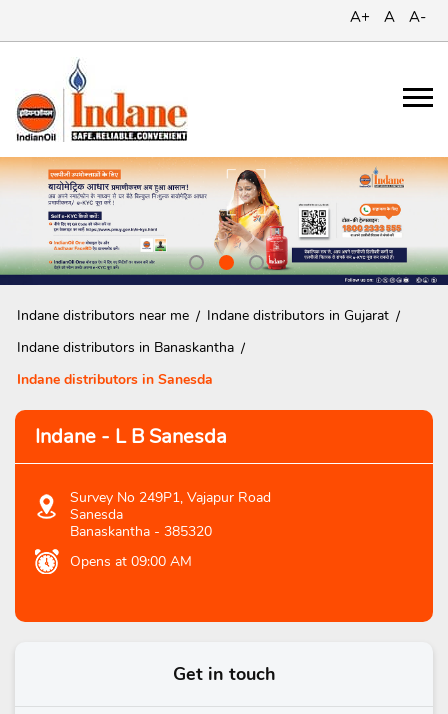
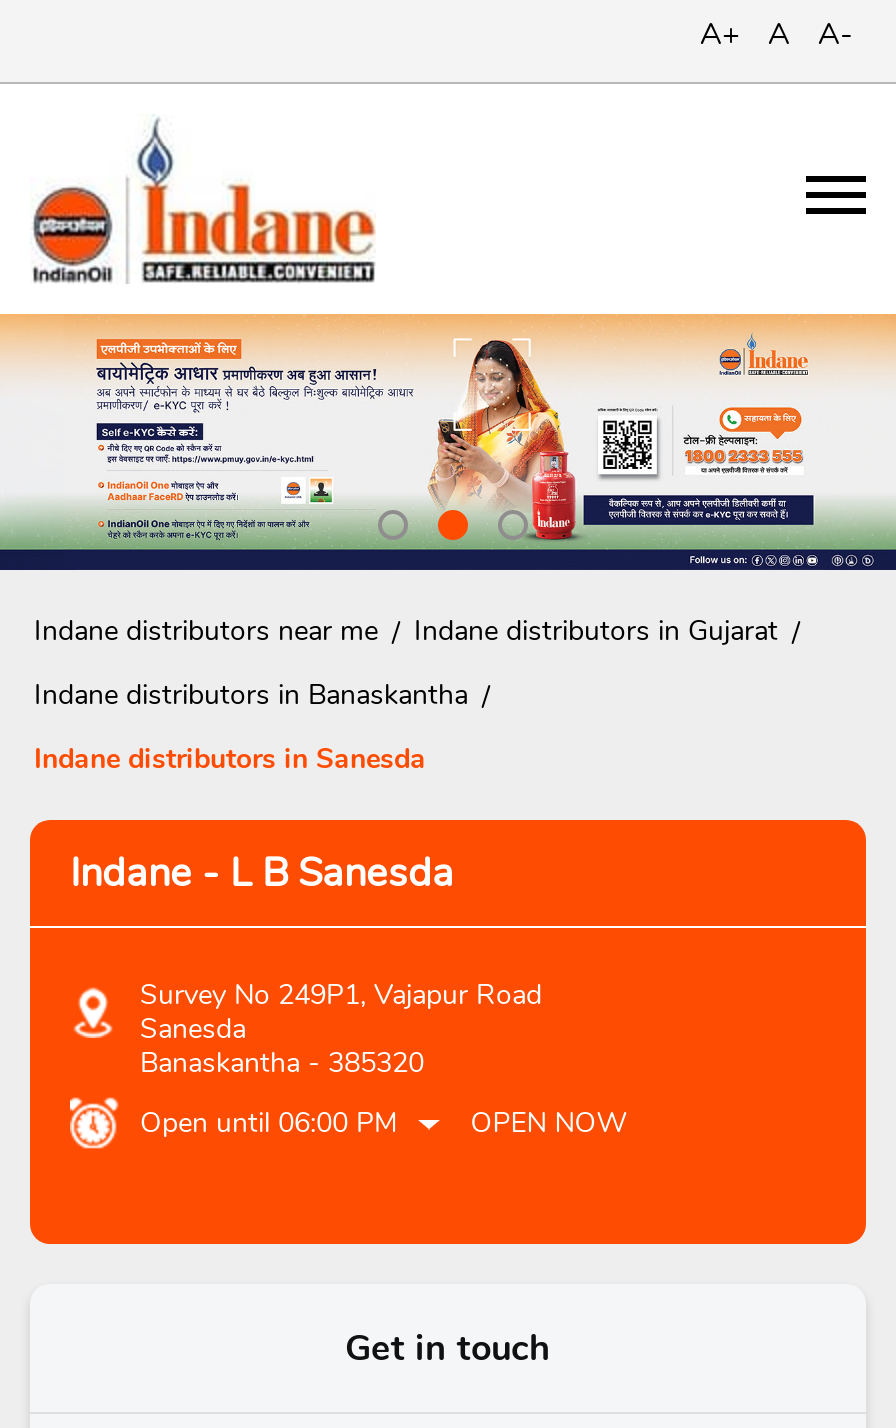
[70,552,192,571] Opens at 09:00 AM -> [140,1104,626,1142] Open until 06:00 PM | OPEN NOW

